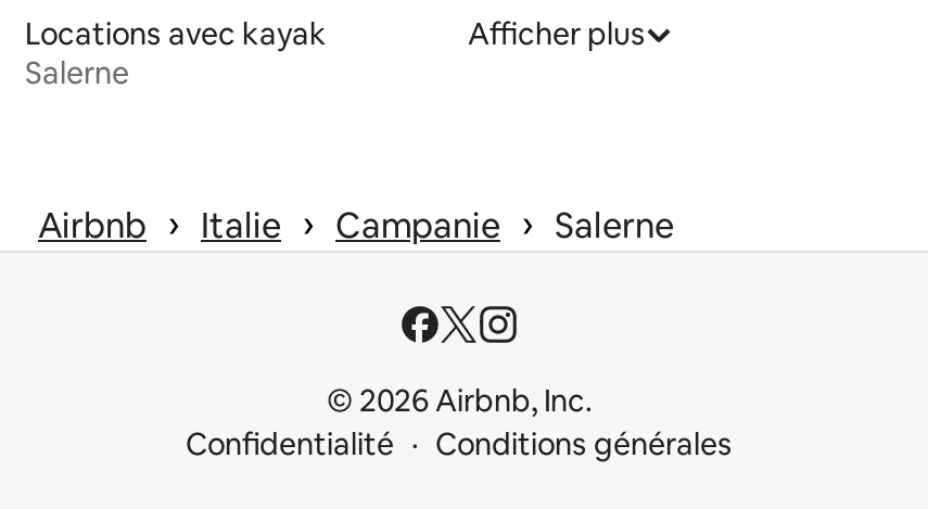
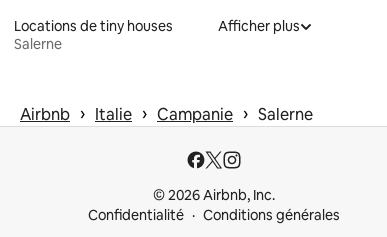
[25,15,327,54] Locations avec kayak -> [14,17,173,35] Locations de tiny houses

